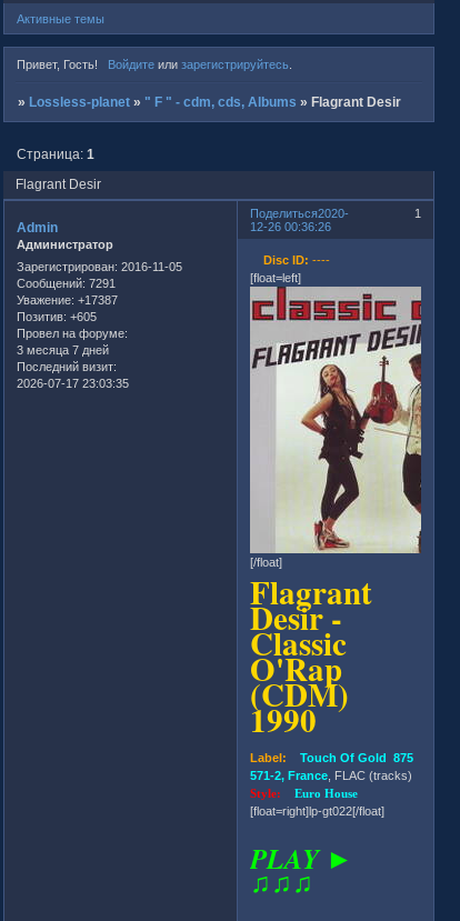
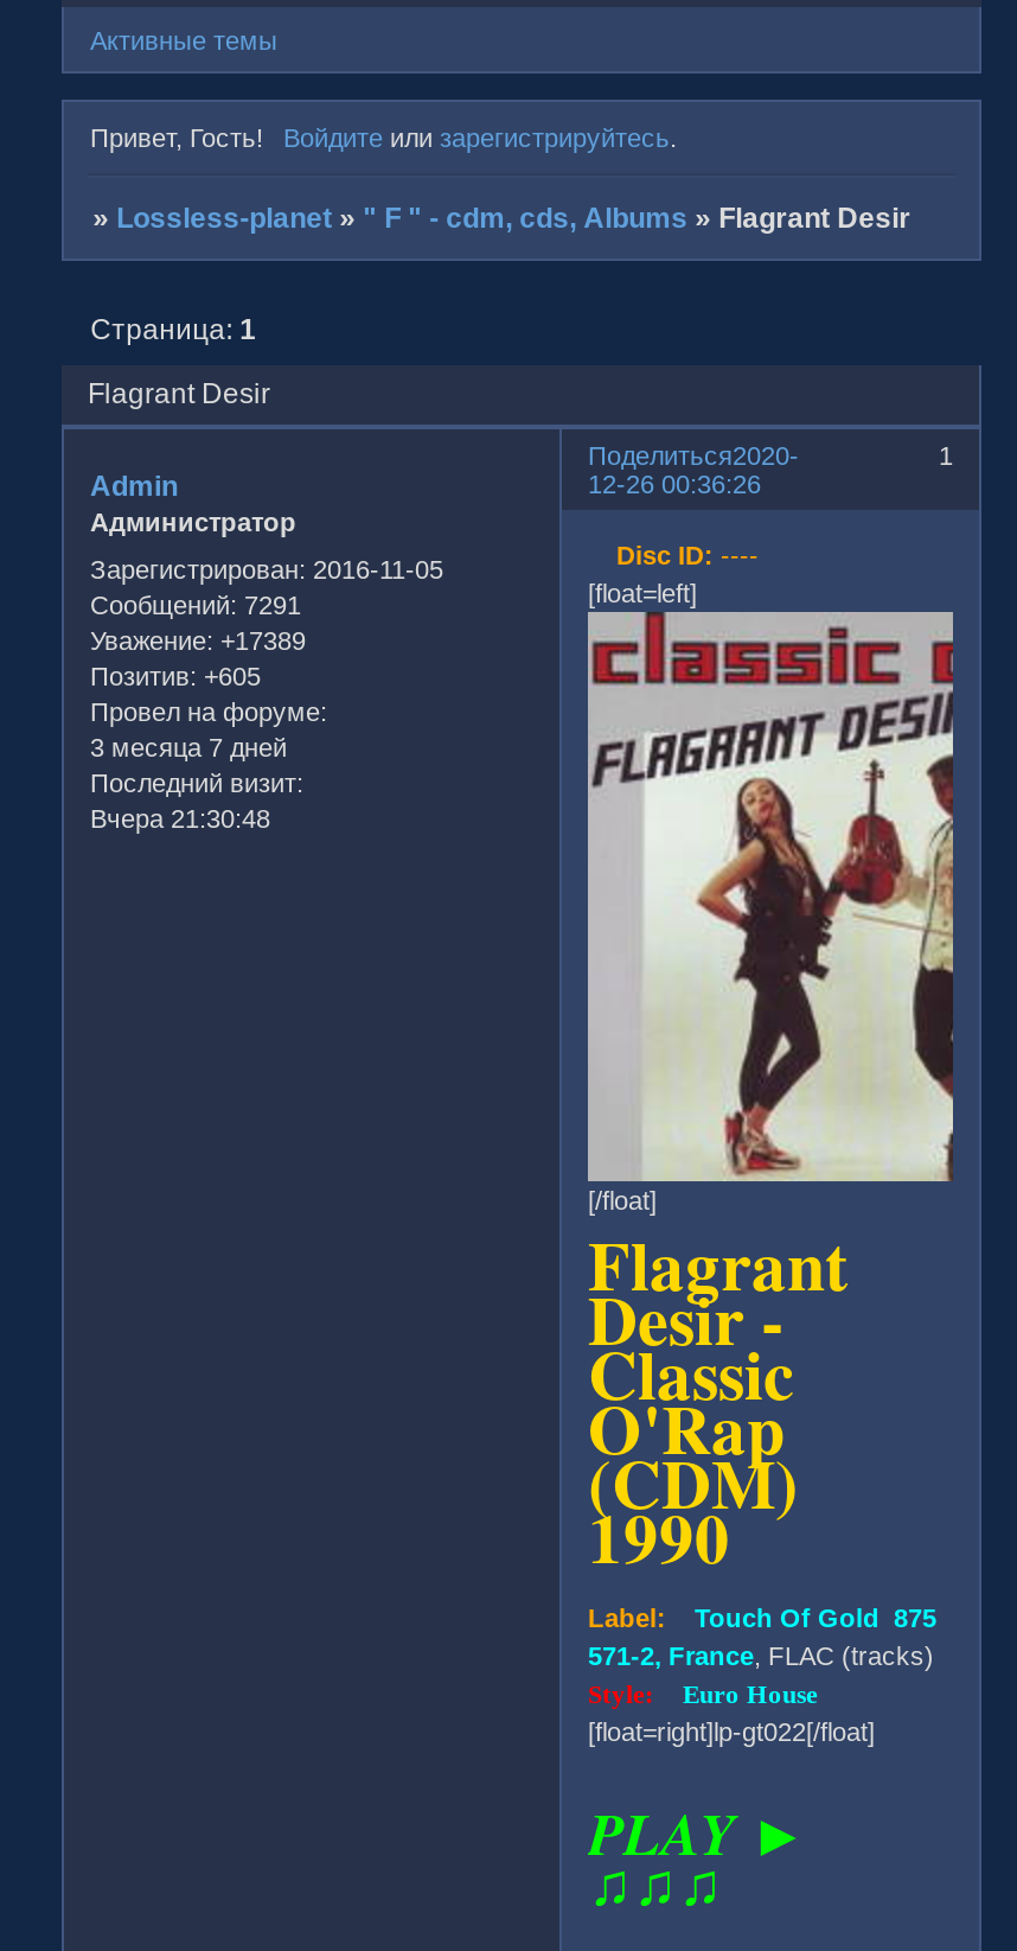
[17,293,118,306] Уважение: +17387 -> [90,626,306,654] Уважение: +17389
[17,376,129,390] 2026-07-17 23:03:35 -> [90,804,270,832] Вчера 21:30:48

